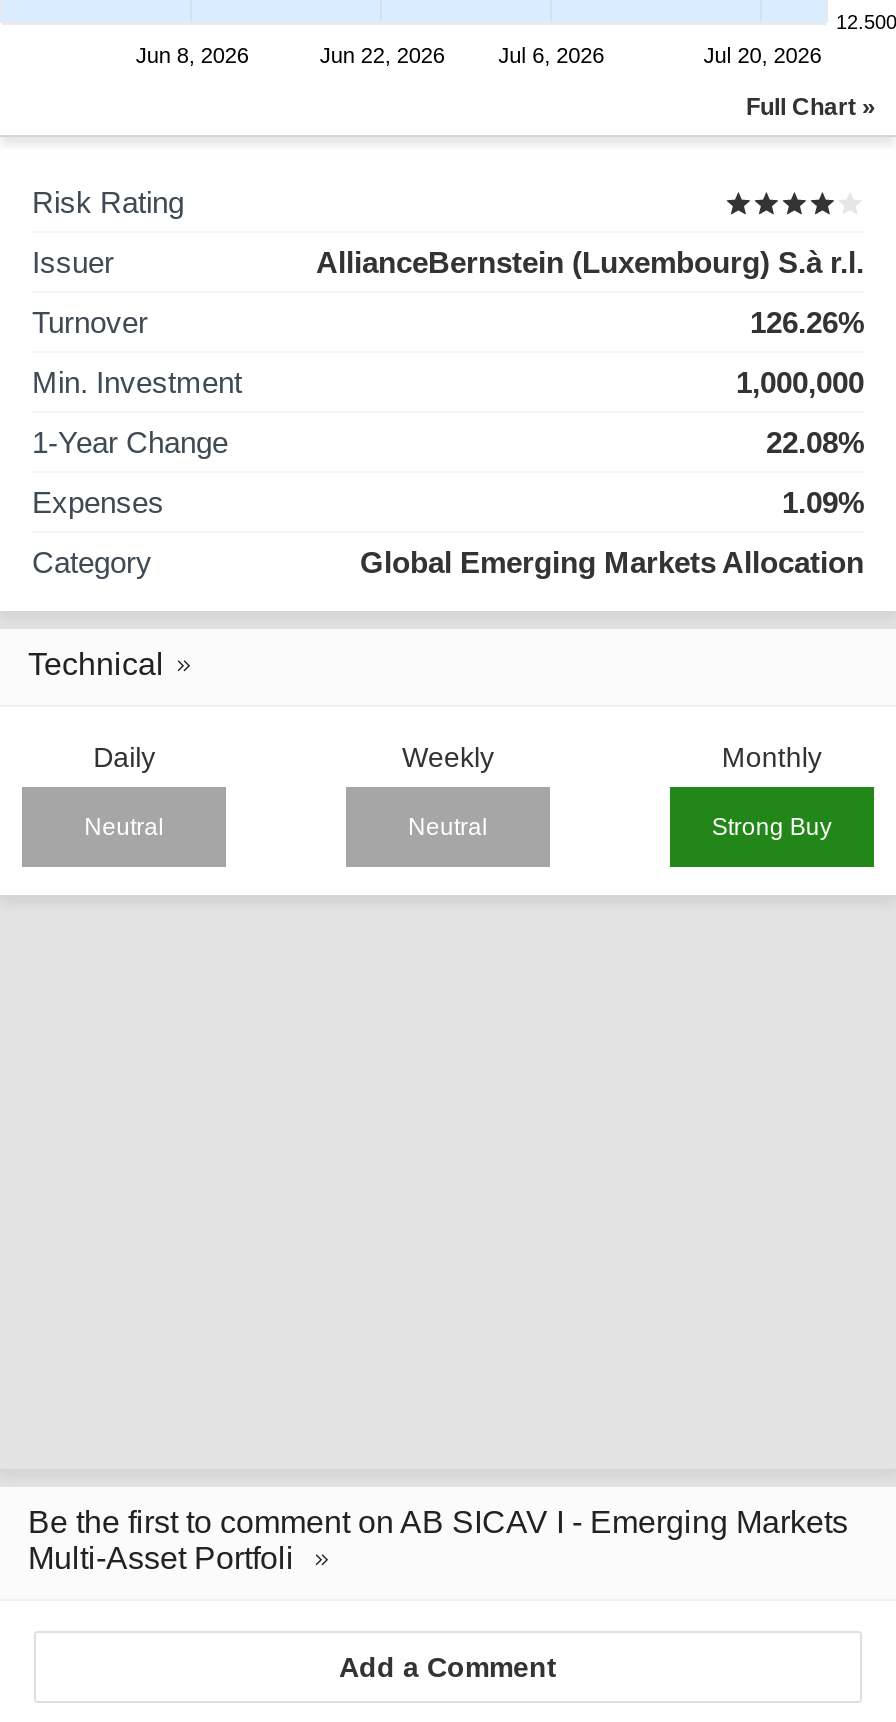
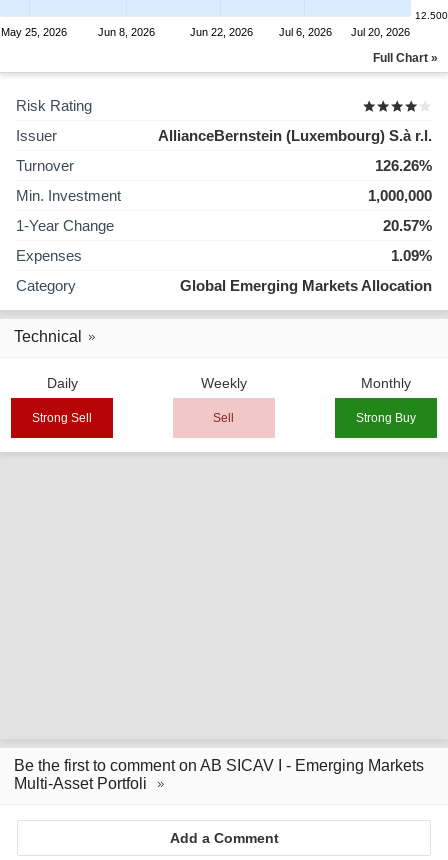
none -> [1,26,67,38] May 25, 2026
[766,425,864,459] 22.08% -> [383,217,432,234] 20.57%
[84,813,488,841] Neutral | Neutral -> [32,411,234,425] Strong Sell | Sell

